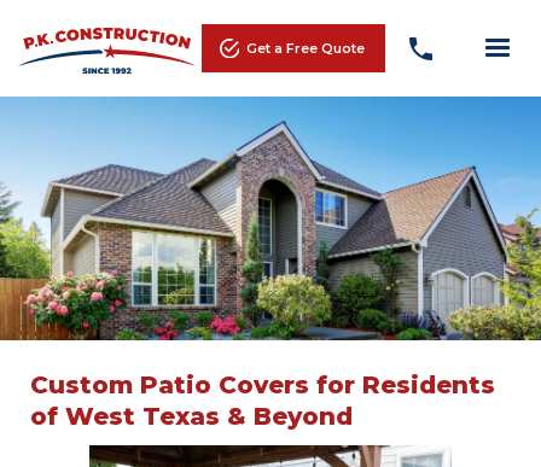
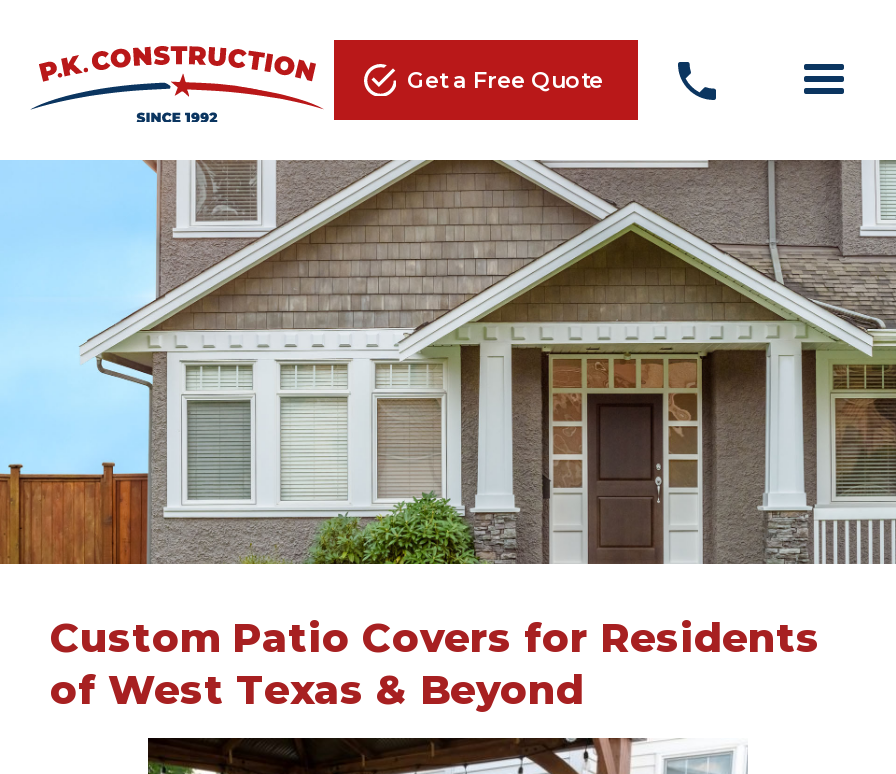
[4,95,537,342] [image] -> [6,158,890,566] [image]

